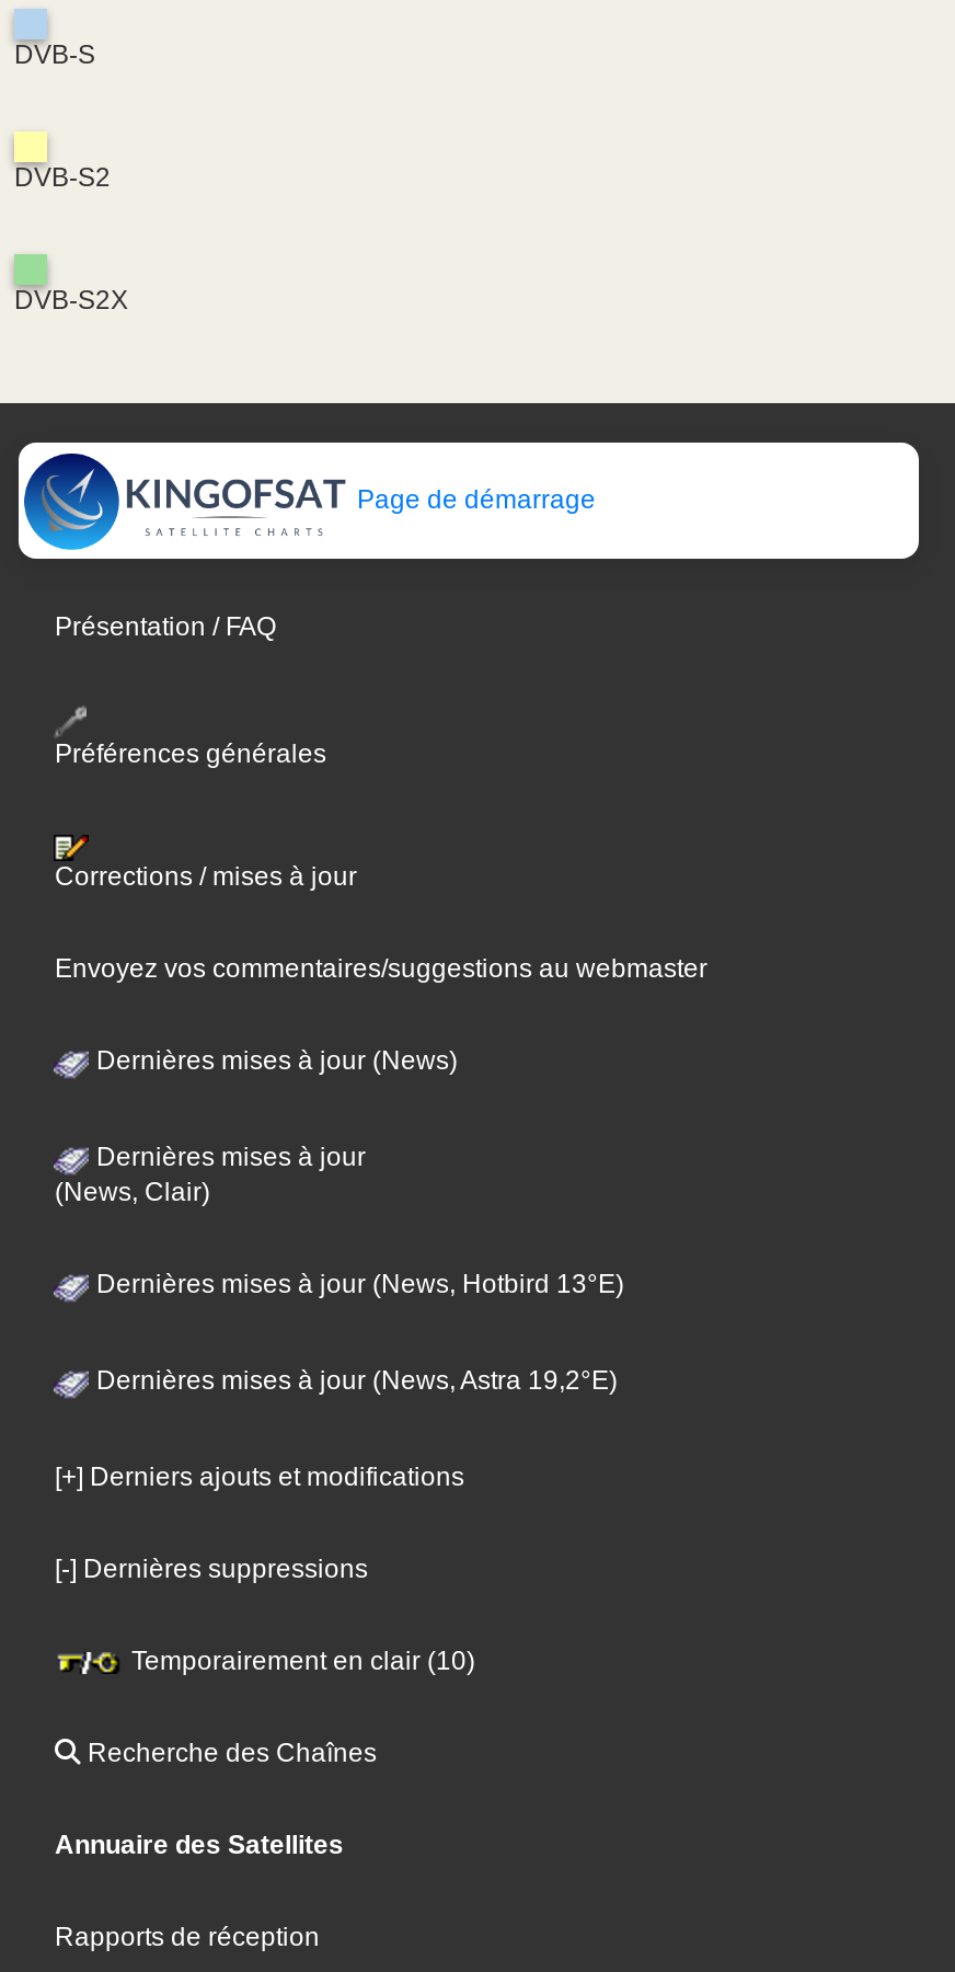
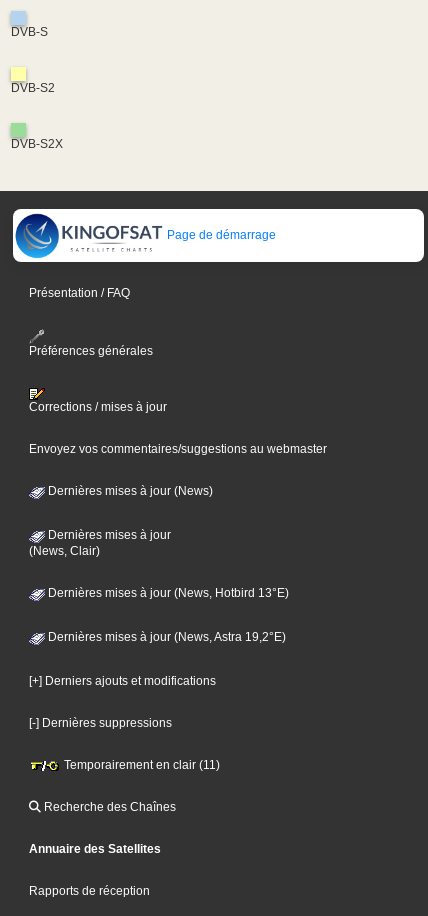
[125,1645,475,1676] Temporairement en clair (10) -> [61,758,220,772] Temporairement en clair (11)

